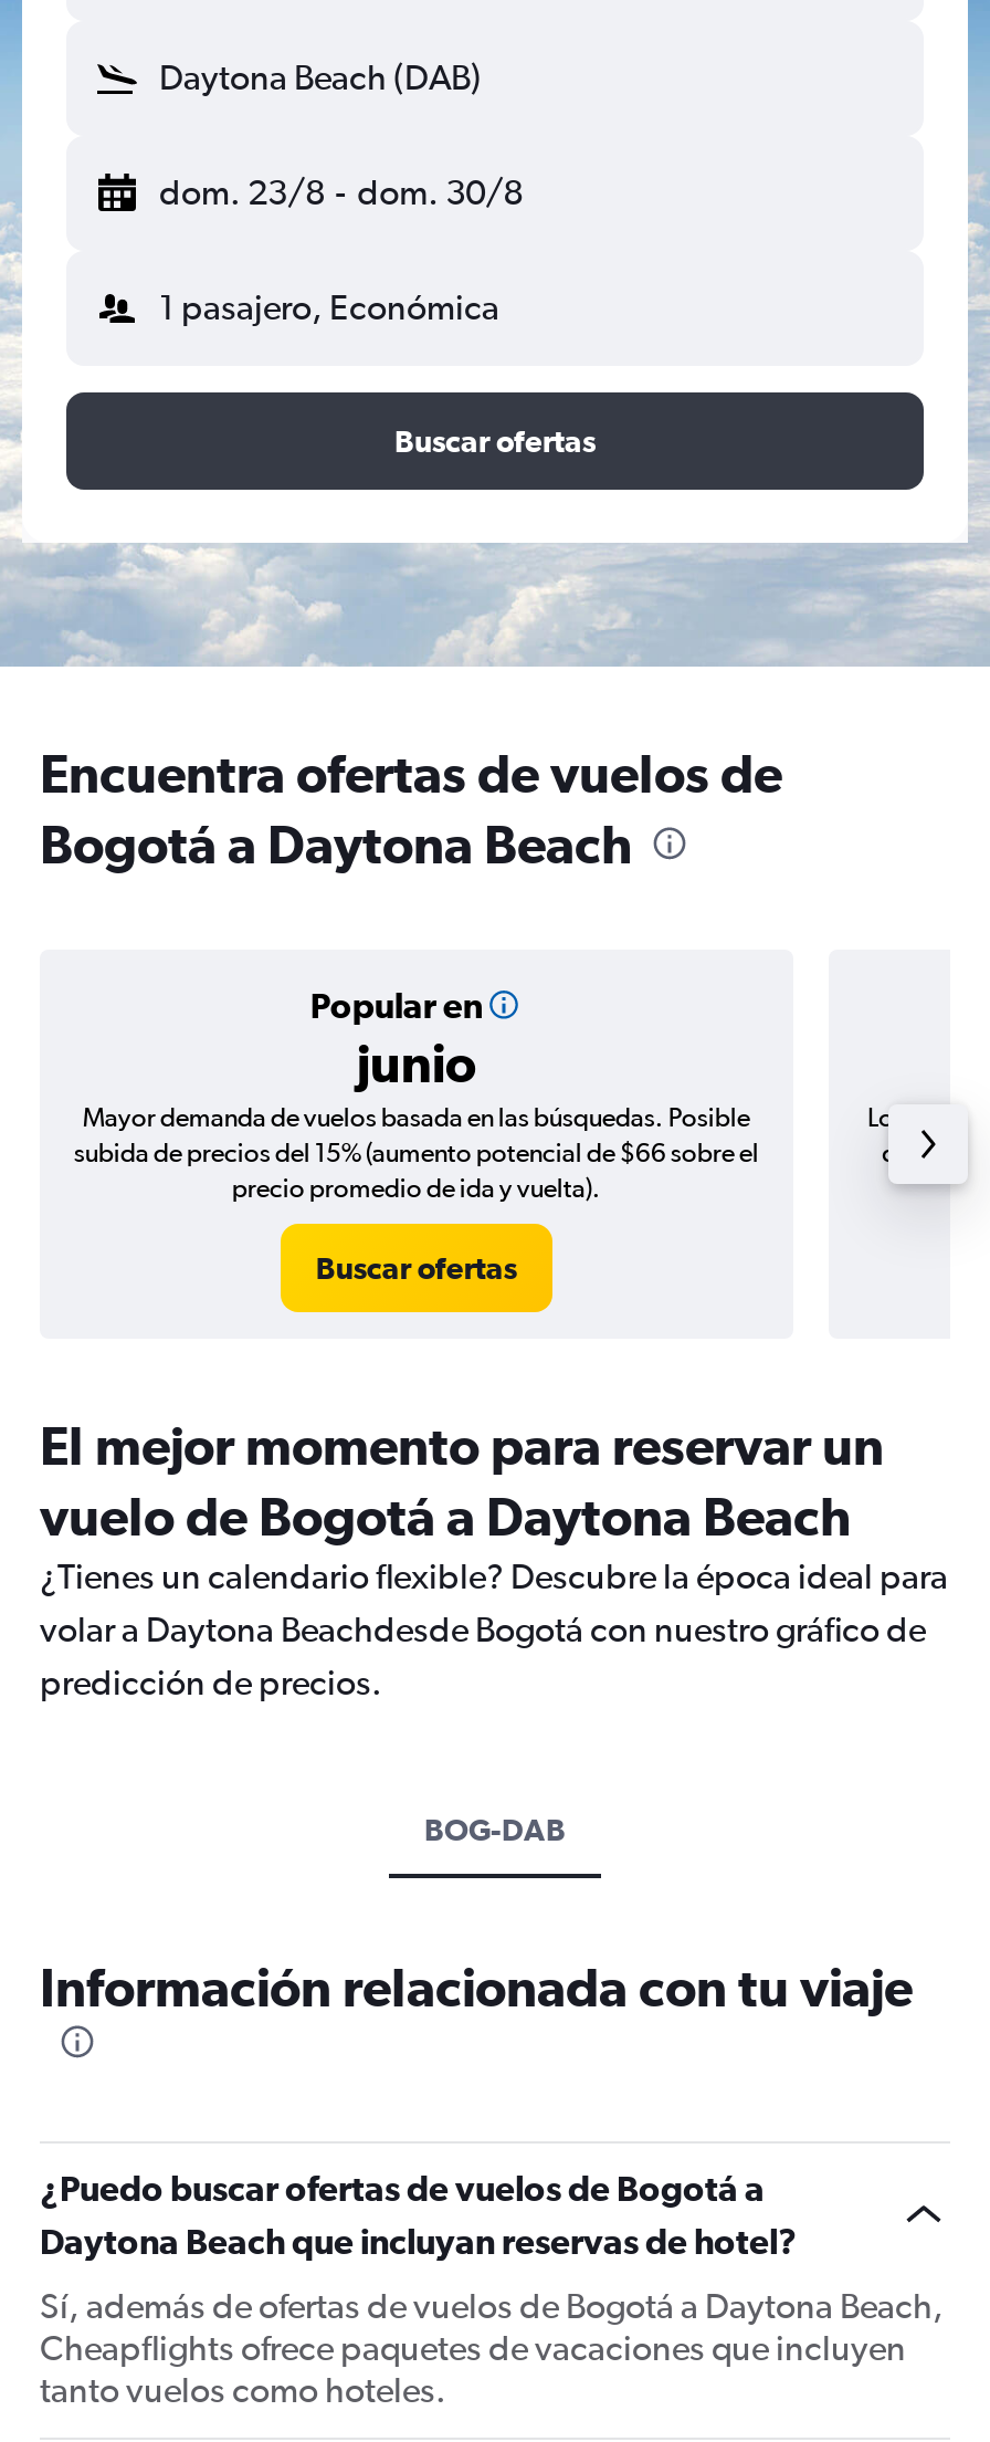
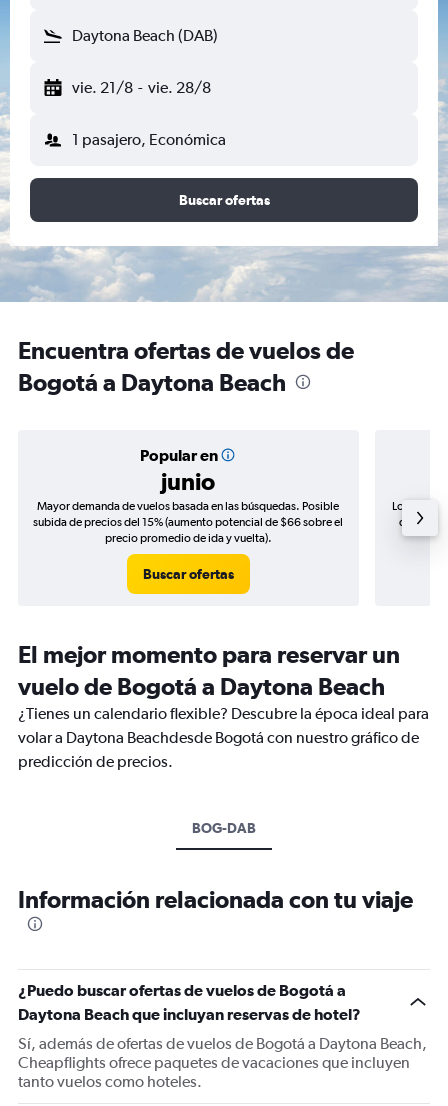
[159,171,523,213] dom. 23/8 - dom. 30/8 -> [72,78,211,97] vie. 21/8 - vie. 28/8

